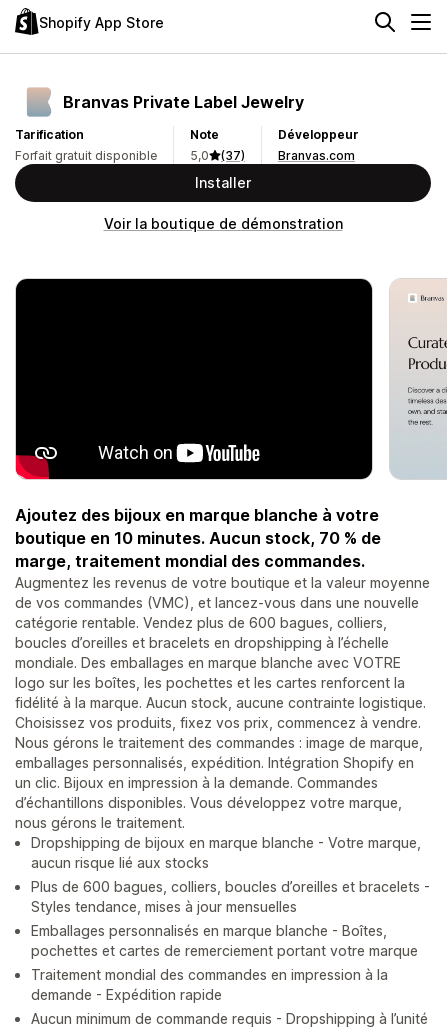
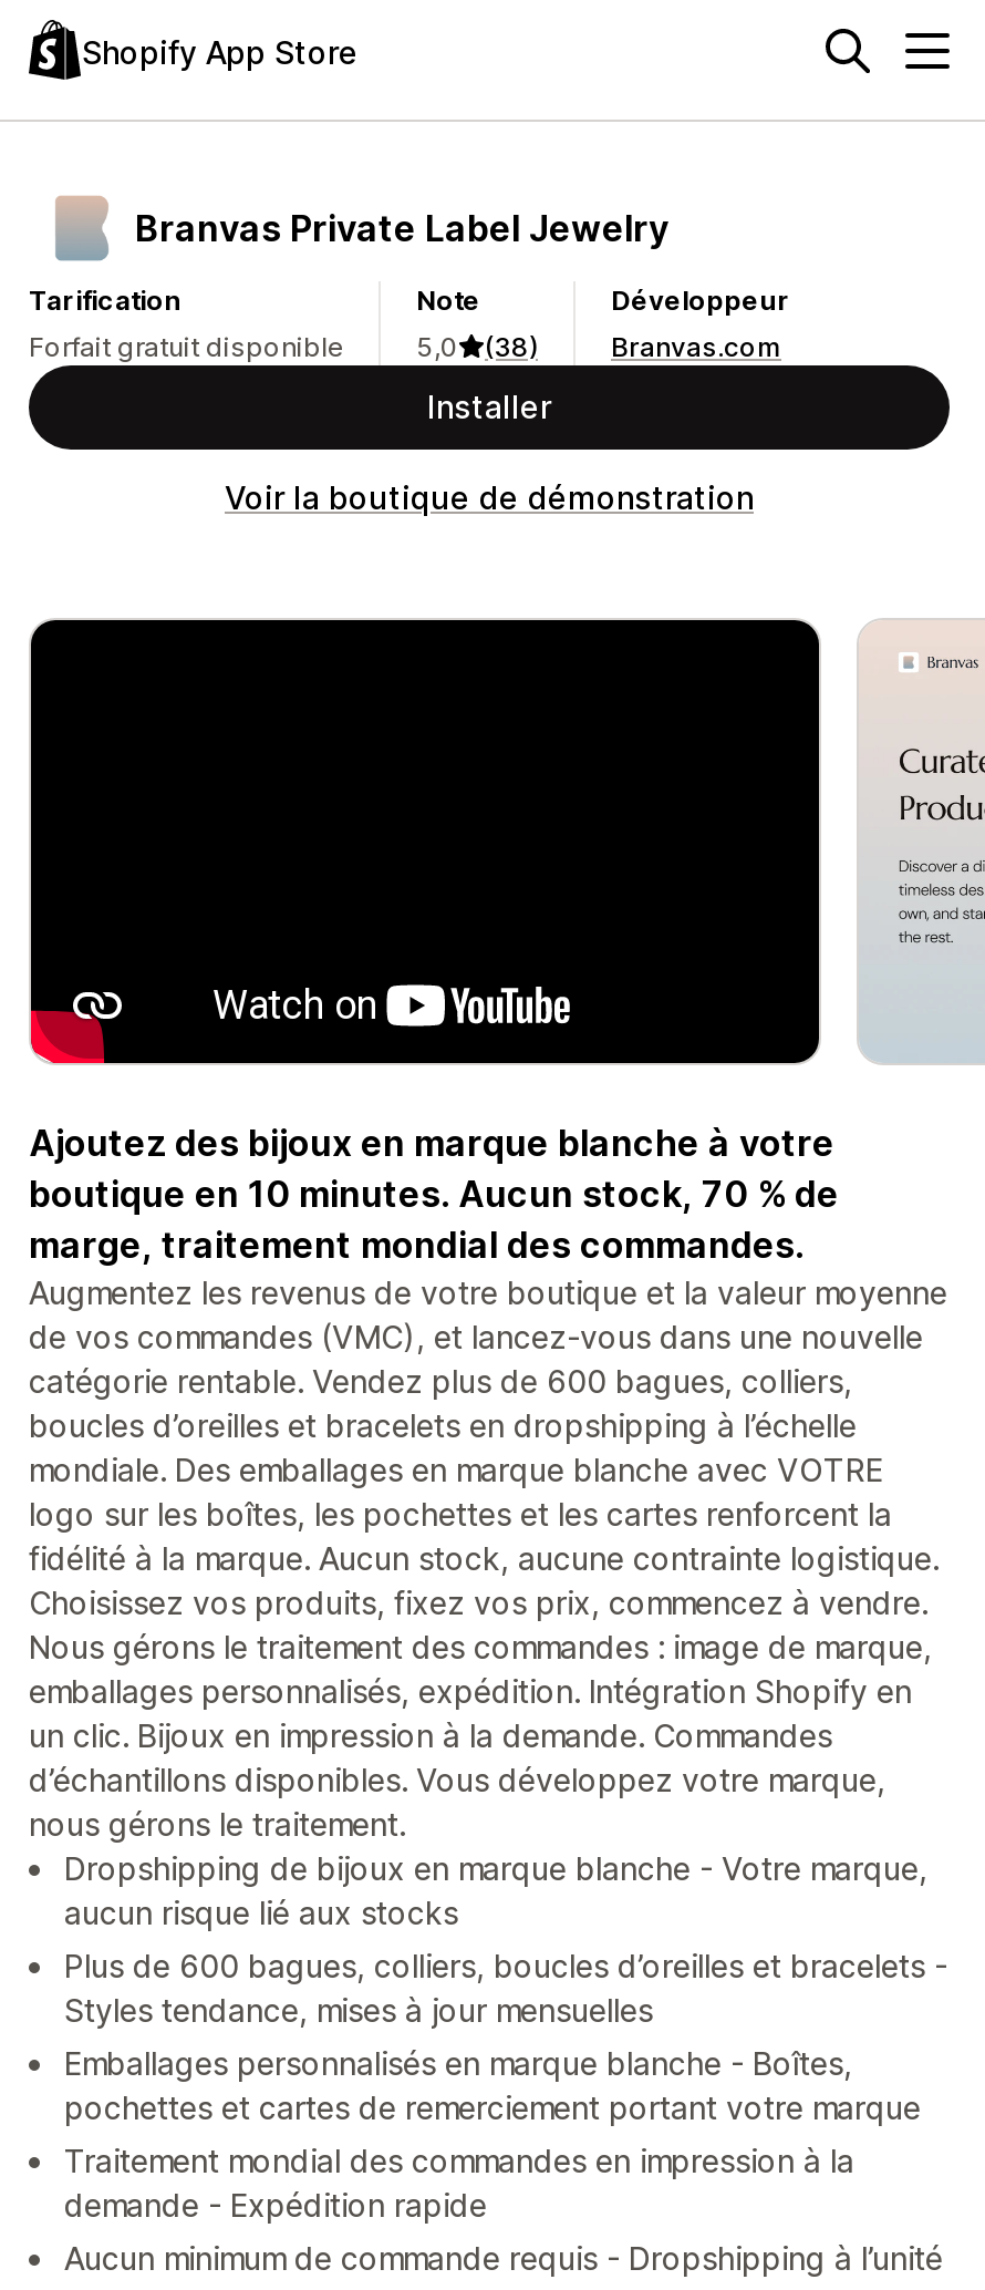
[190,148,245,163] 5,0 (37) -> [416,330,538,363] 5,0 (38)

